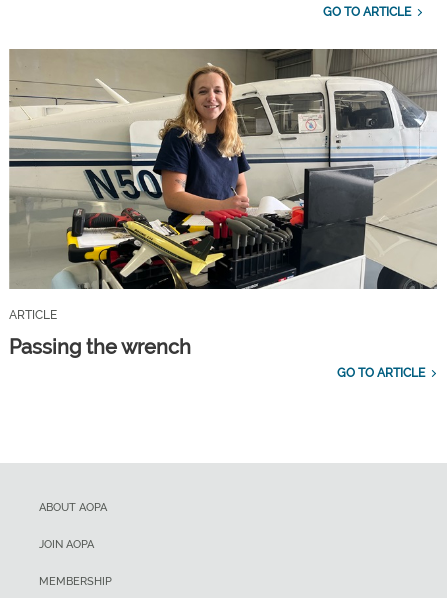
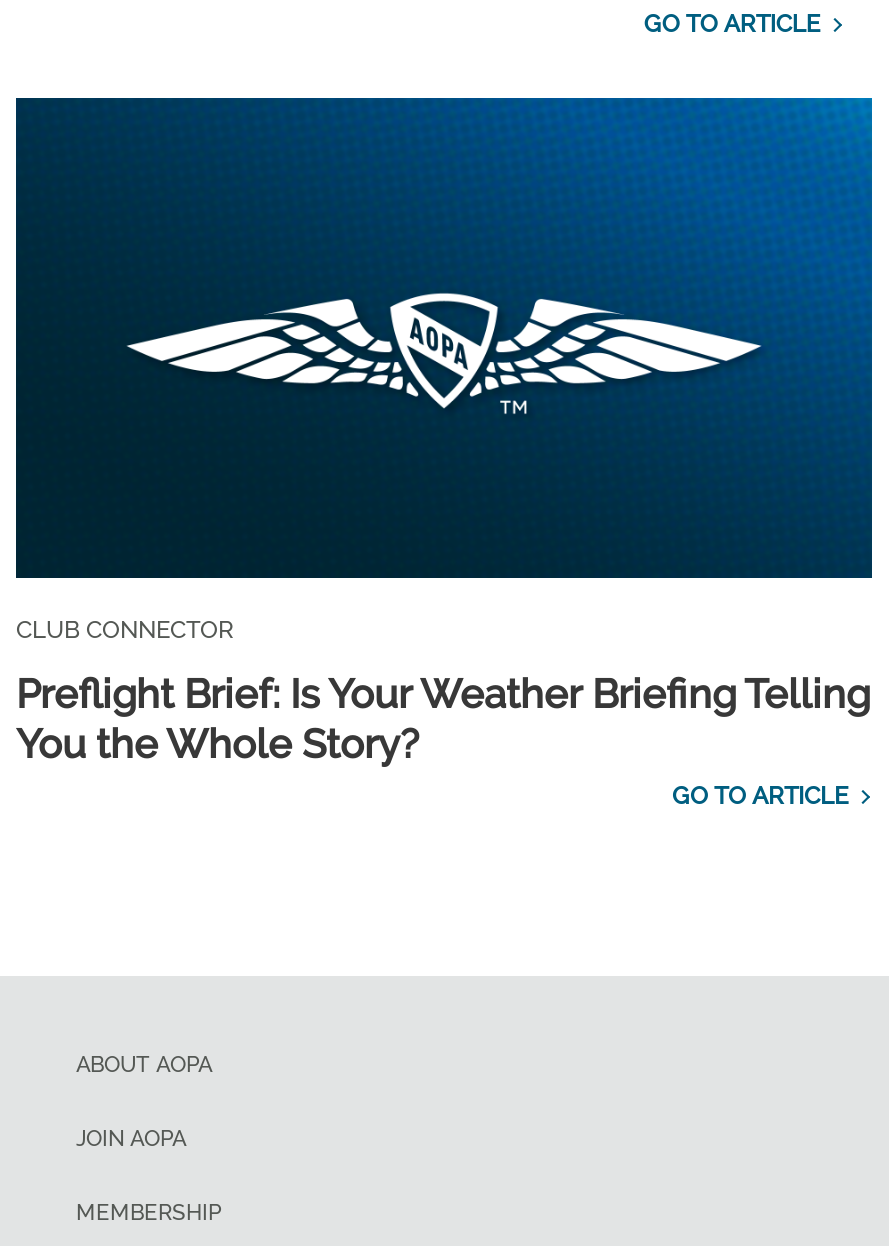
[9,48,438,322] [image] | ARTICLE -> [14,96,874,645] [image] | CLUB CONNECTOR
[9,335,191,359] Passing the wrench -> [16,671,870,769] Preflight Brief: Is Your Weather Briefing Telling | You the Whole Story?

